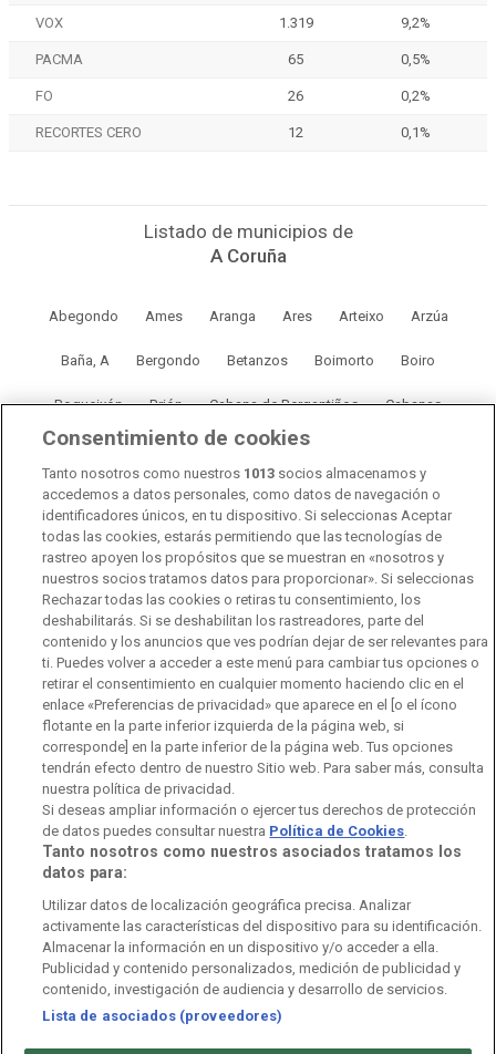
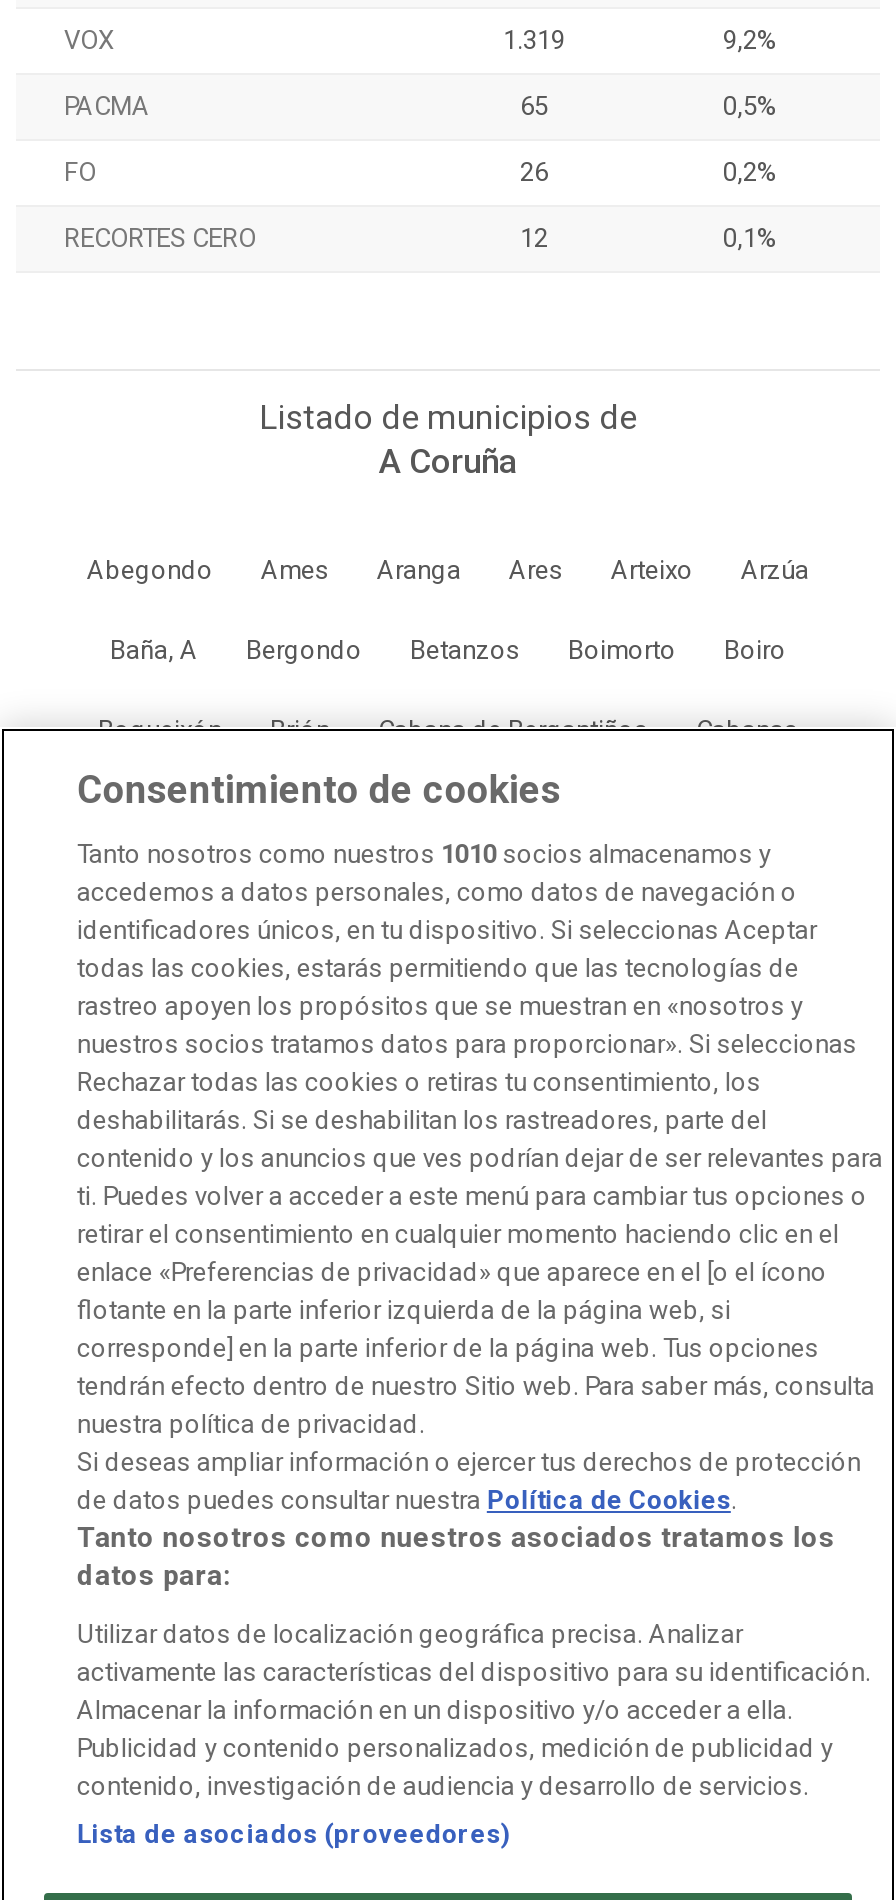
[43,465,427,482] Tanto nosotros como nuestros 1013 socios almacenamos y -> [77,839,771,869] Tanto nosotros como nuestros 1010 socios almacenamos y

